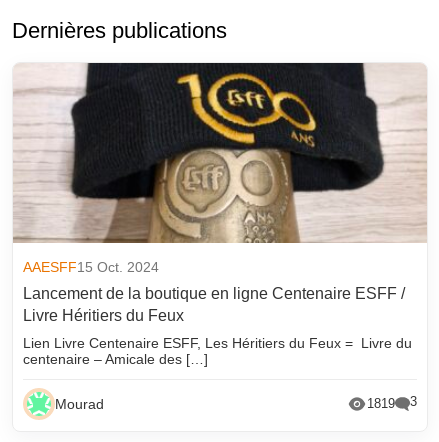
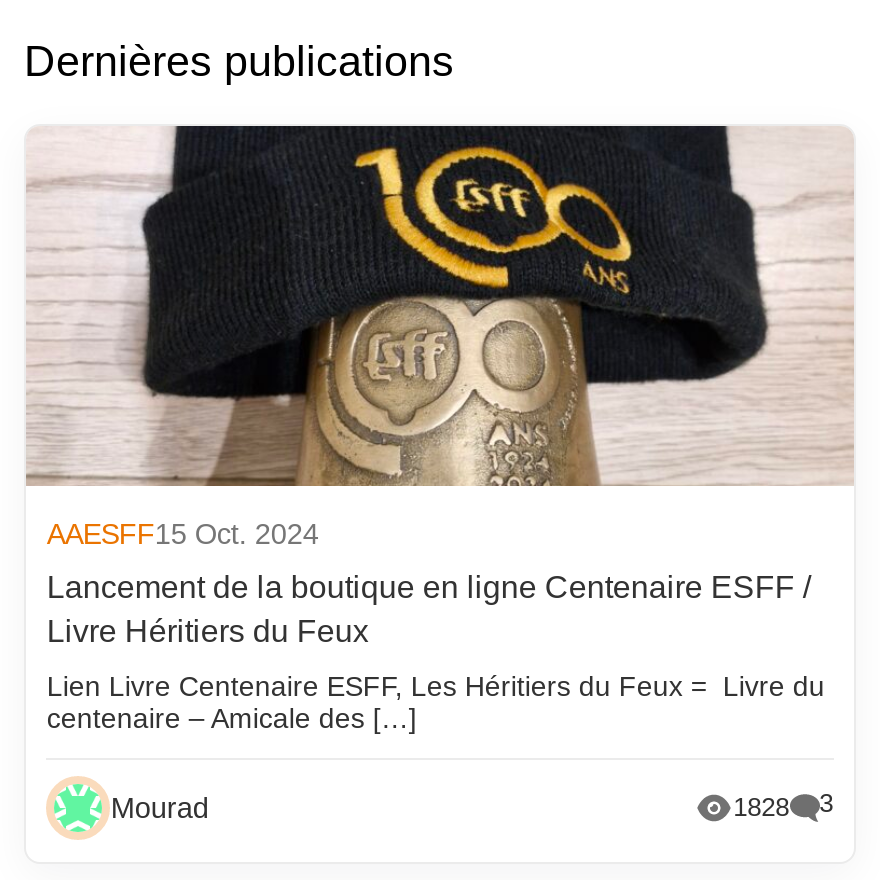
[367,394,417,411] 1819 3 -> [733,787,833,822] 1828 3

